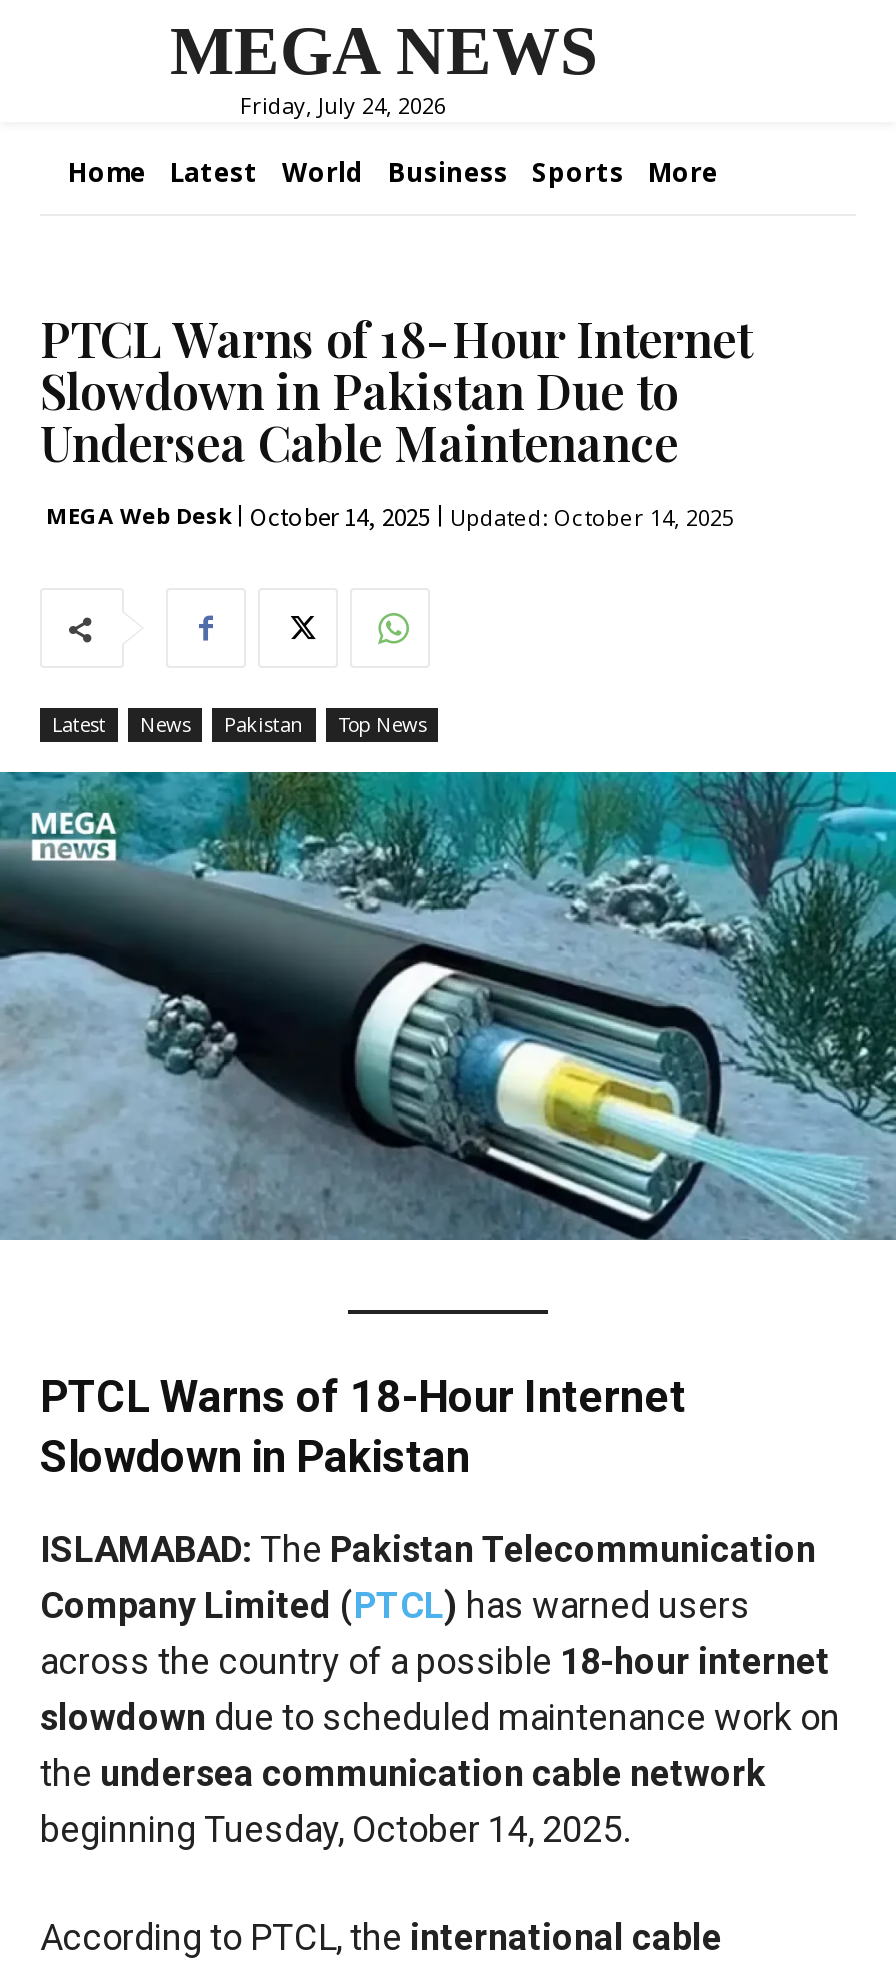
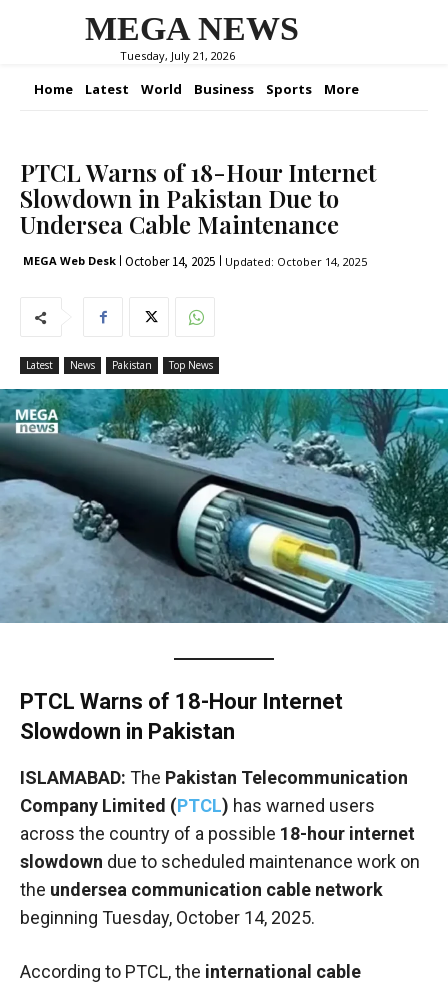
[240,89,446,119] Friday, July 24, 2026 -> [120,48,235,63] Tuesday, July 21, 2026

